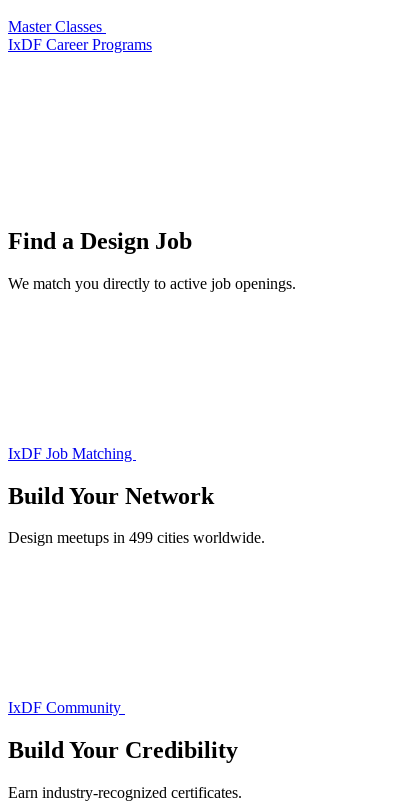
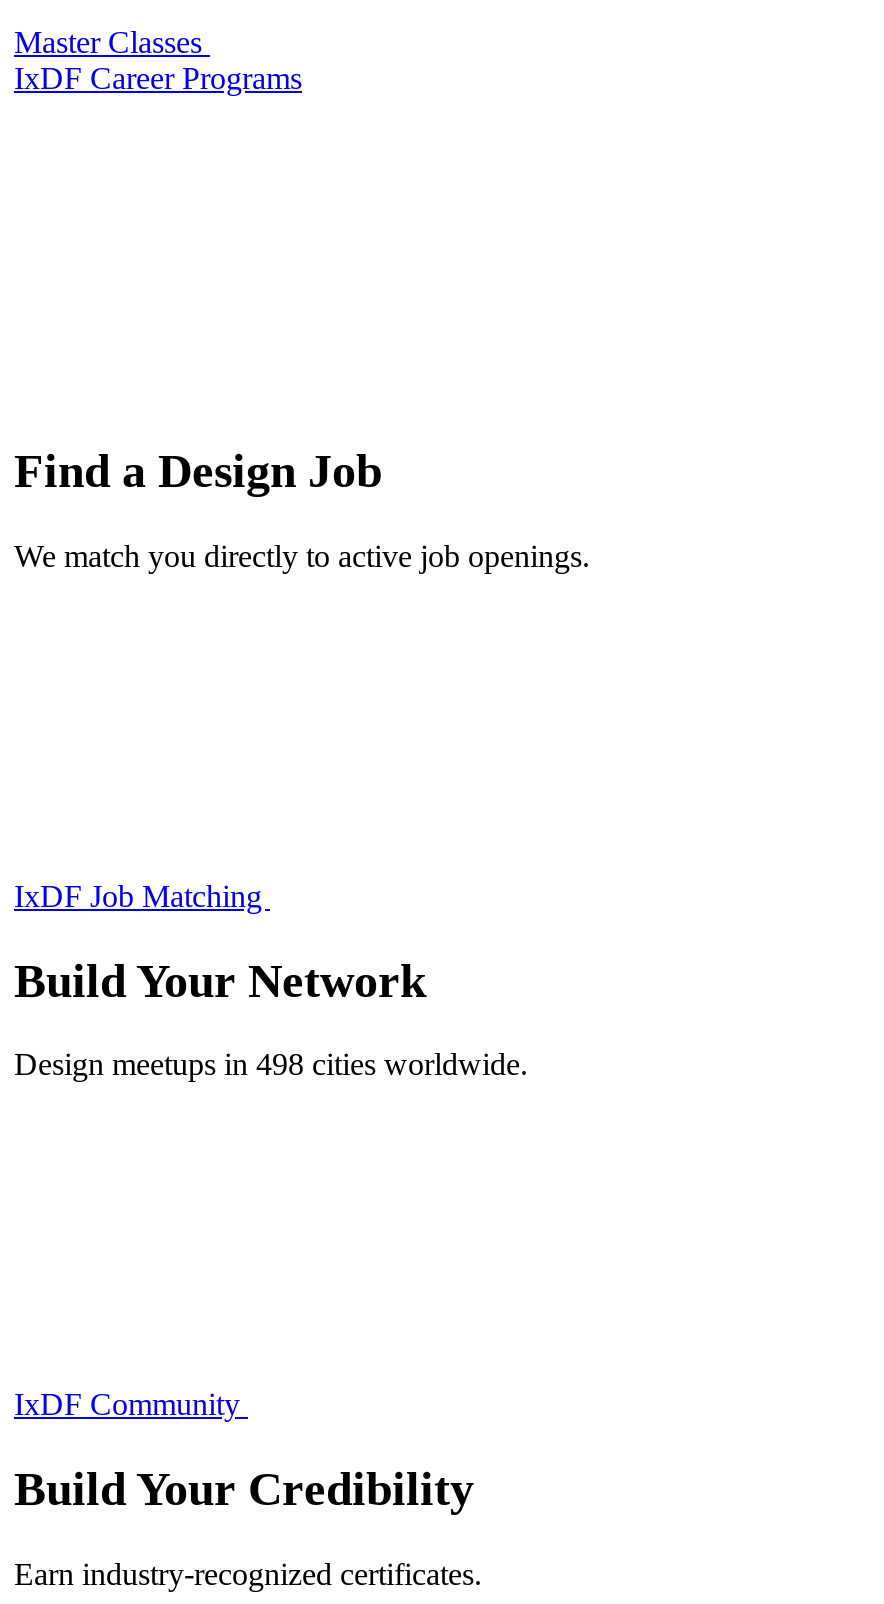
[8,529,265,546] Design meetups in 499 cities worldwide. -> [14,1048,528,1082] Design meetups in 498 cities worldwide.

